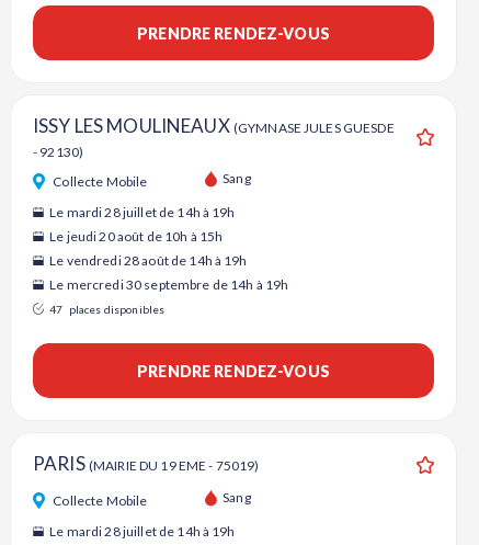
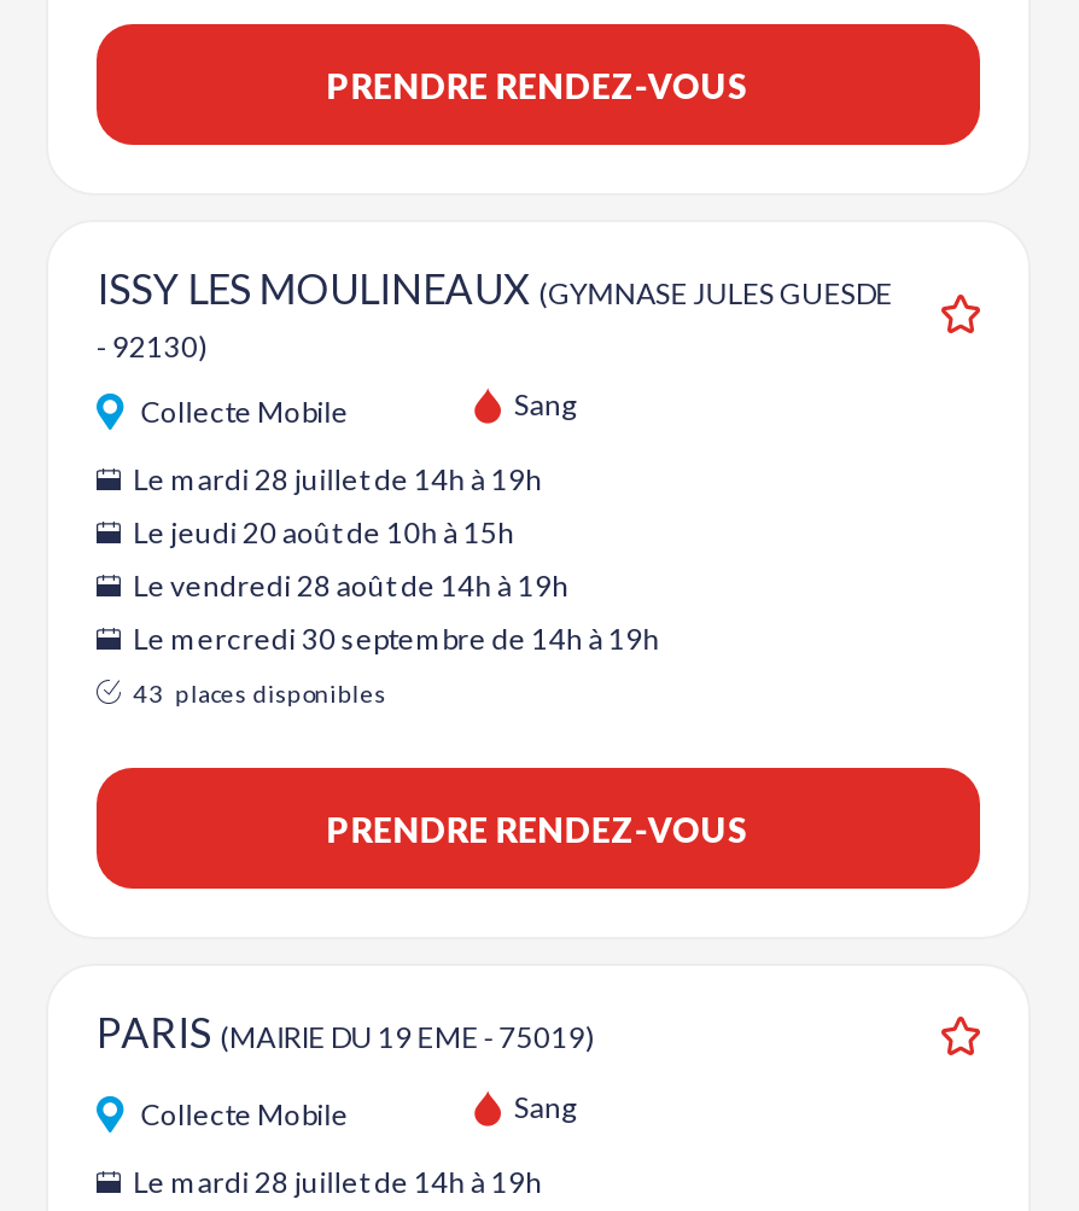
[50,303,165,316] 47 places disponibles -> [133,679,387,708] 43 places disponibles

